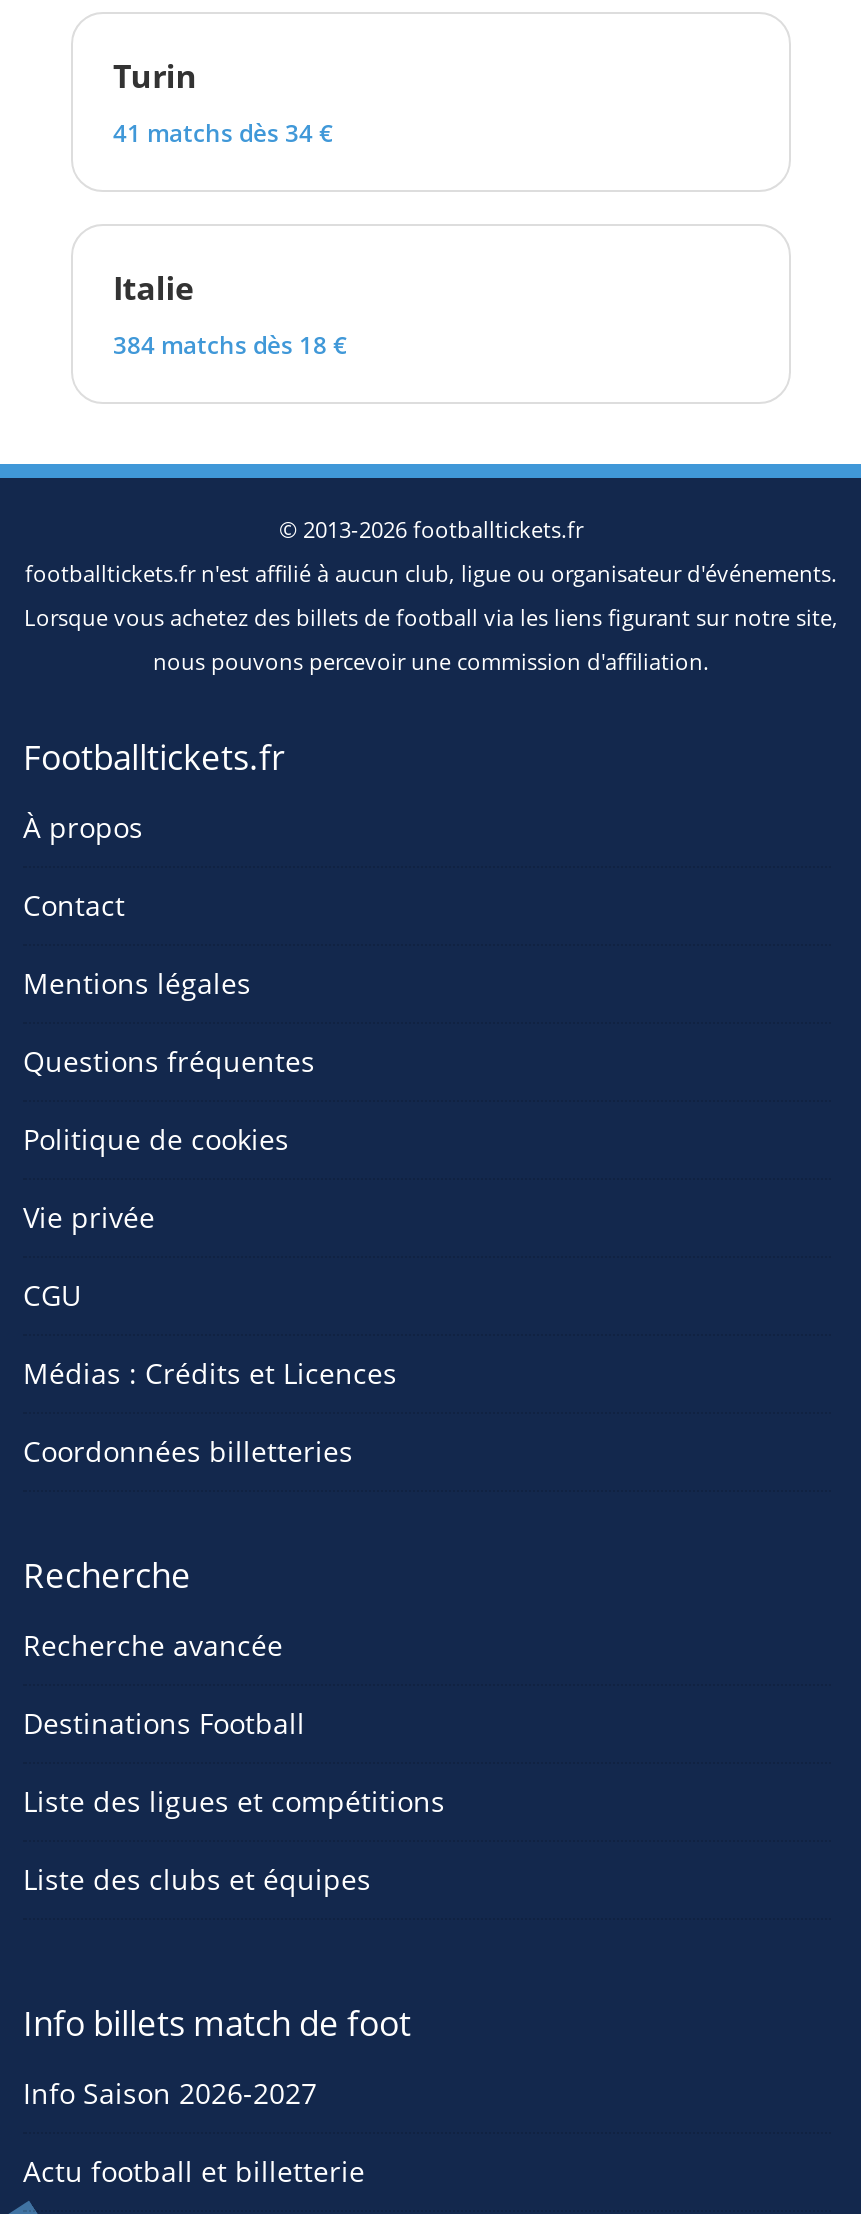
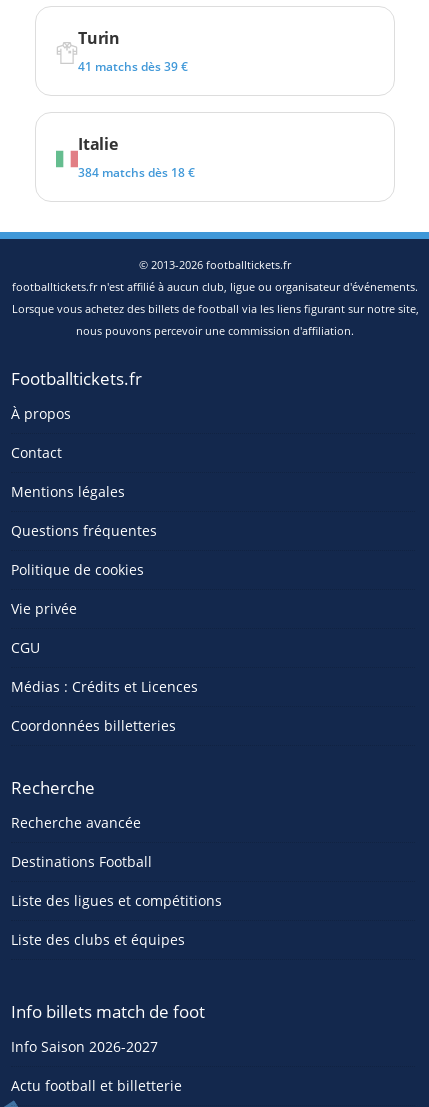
[113,116,333,150] 41 matchs dès 34 € -> [78,58,188,75] 41 matchs dès 39 €

